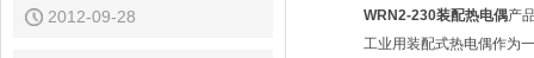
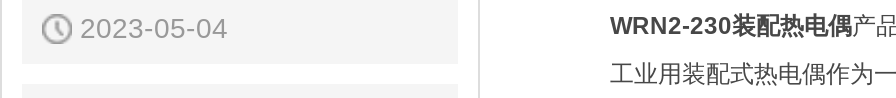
[48,7,136,26] 2012-09-28 -> [80,12,228,44] 2023-05-04

